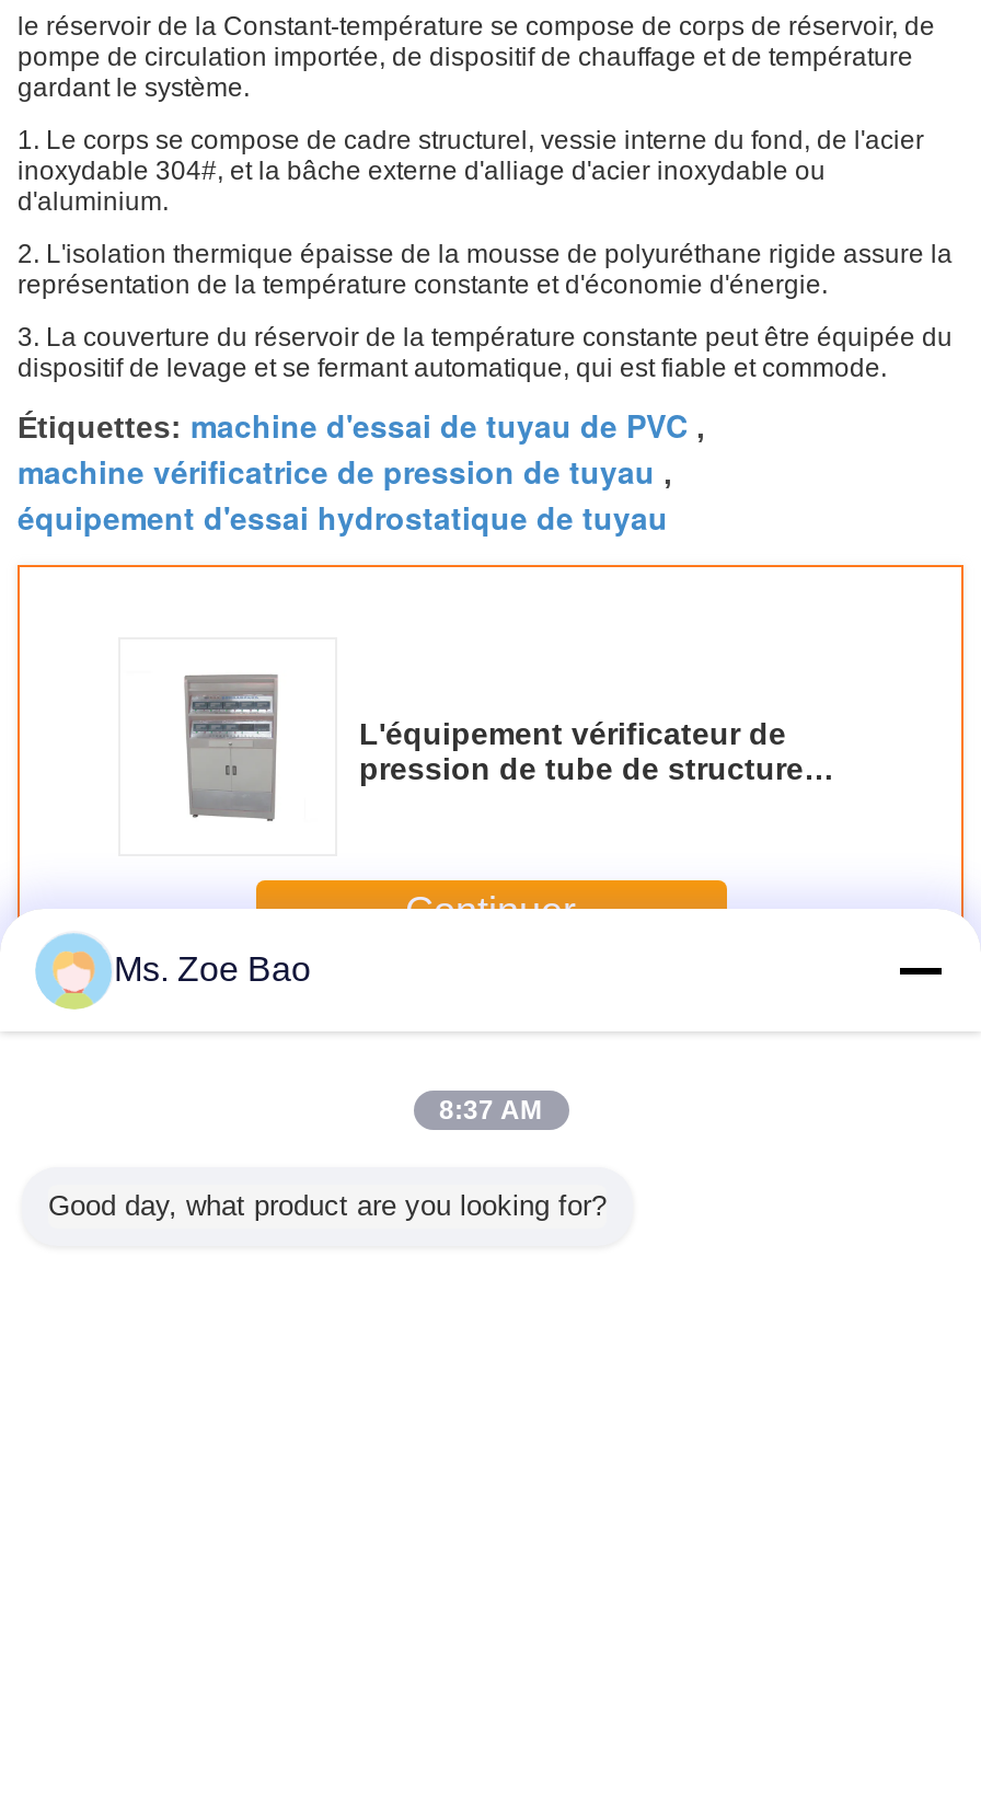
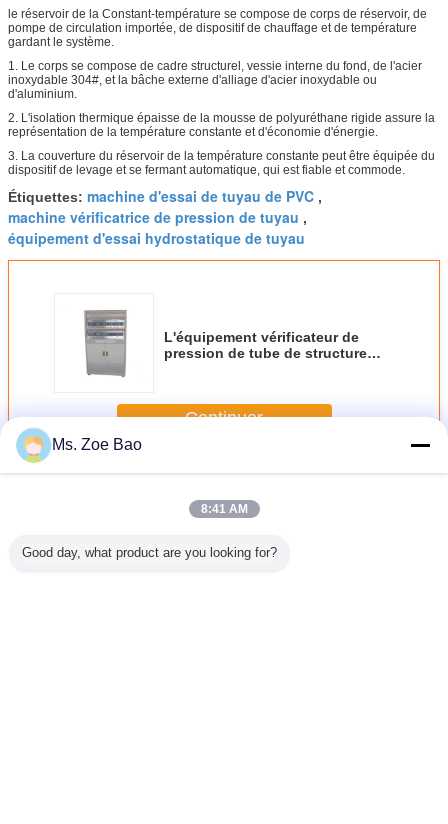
[439,1095,542,1126] 8:37 AM -> [200,502,247,516] 8:41 AM

